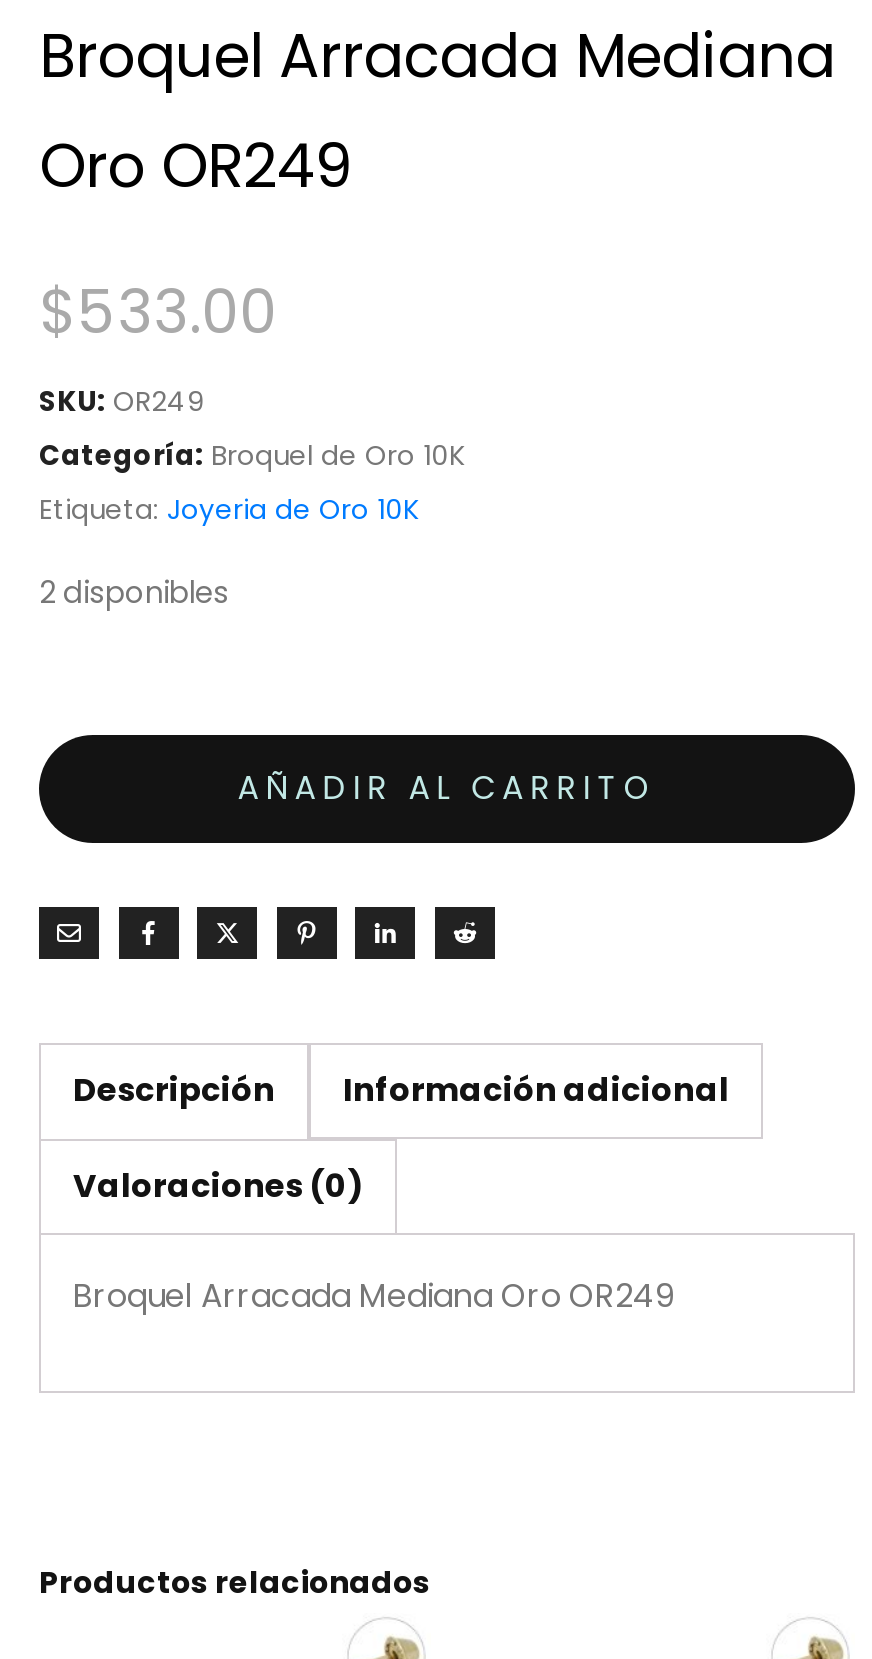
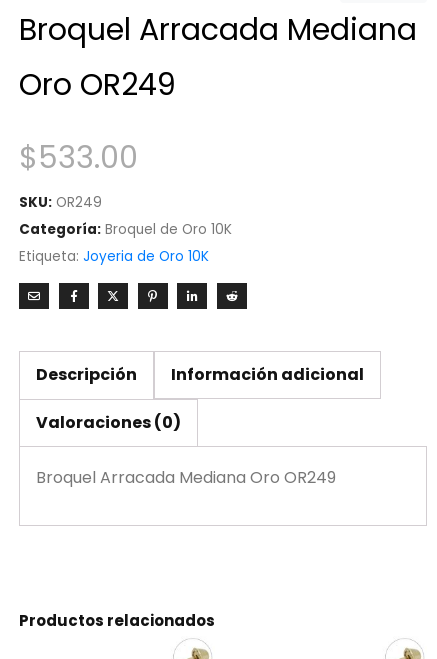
[39,573,229,613] 2 disponibles -> none
[238,765,656,811] AÑADIR AL CARRITO -> none

